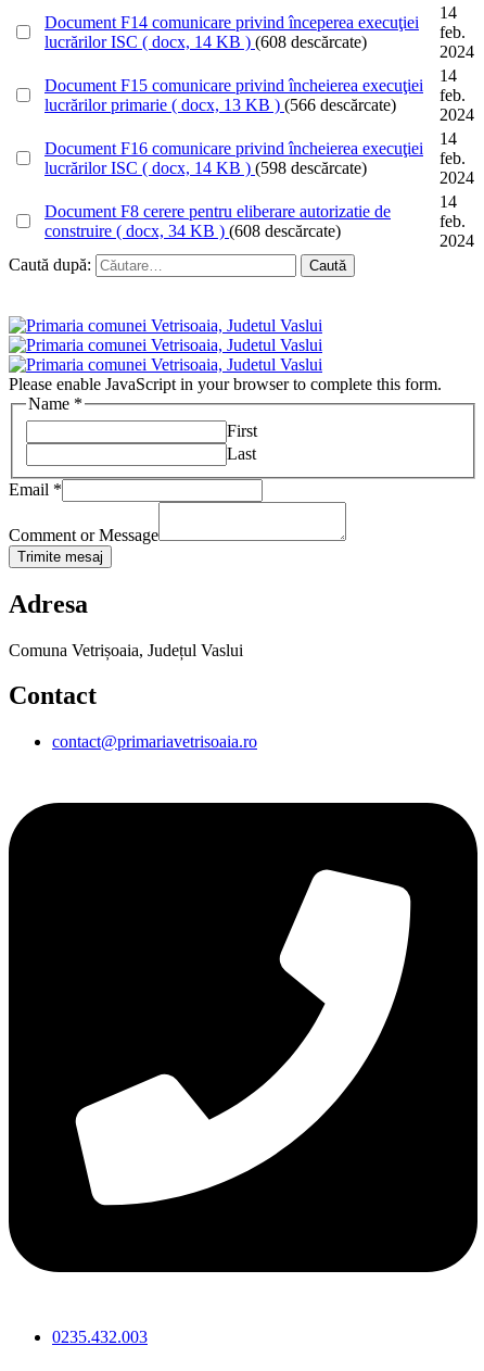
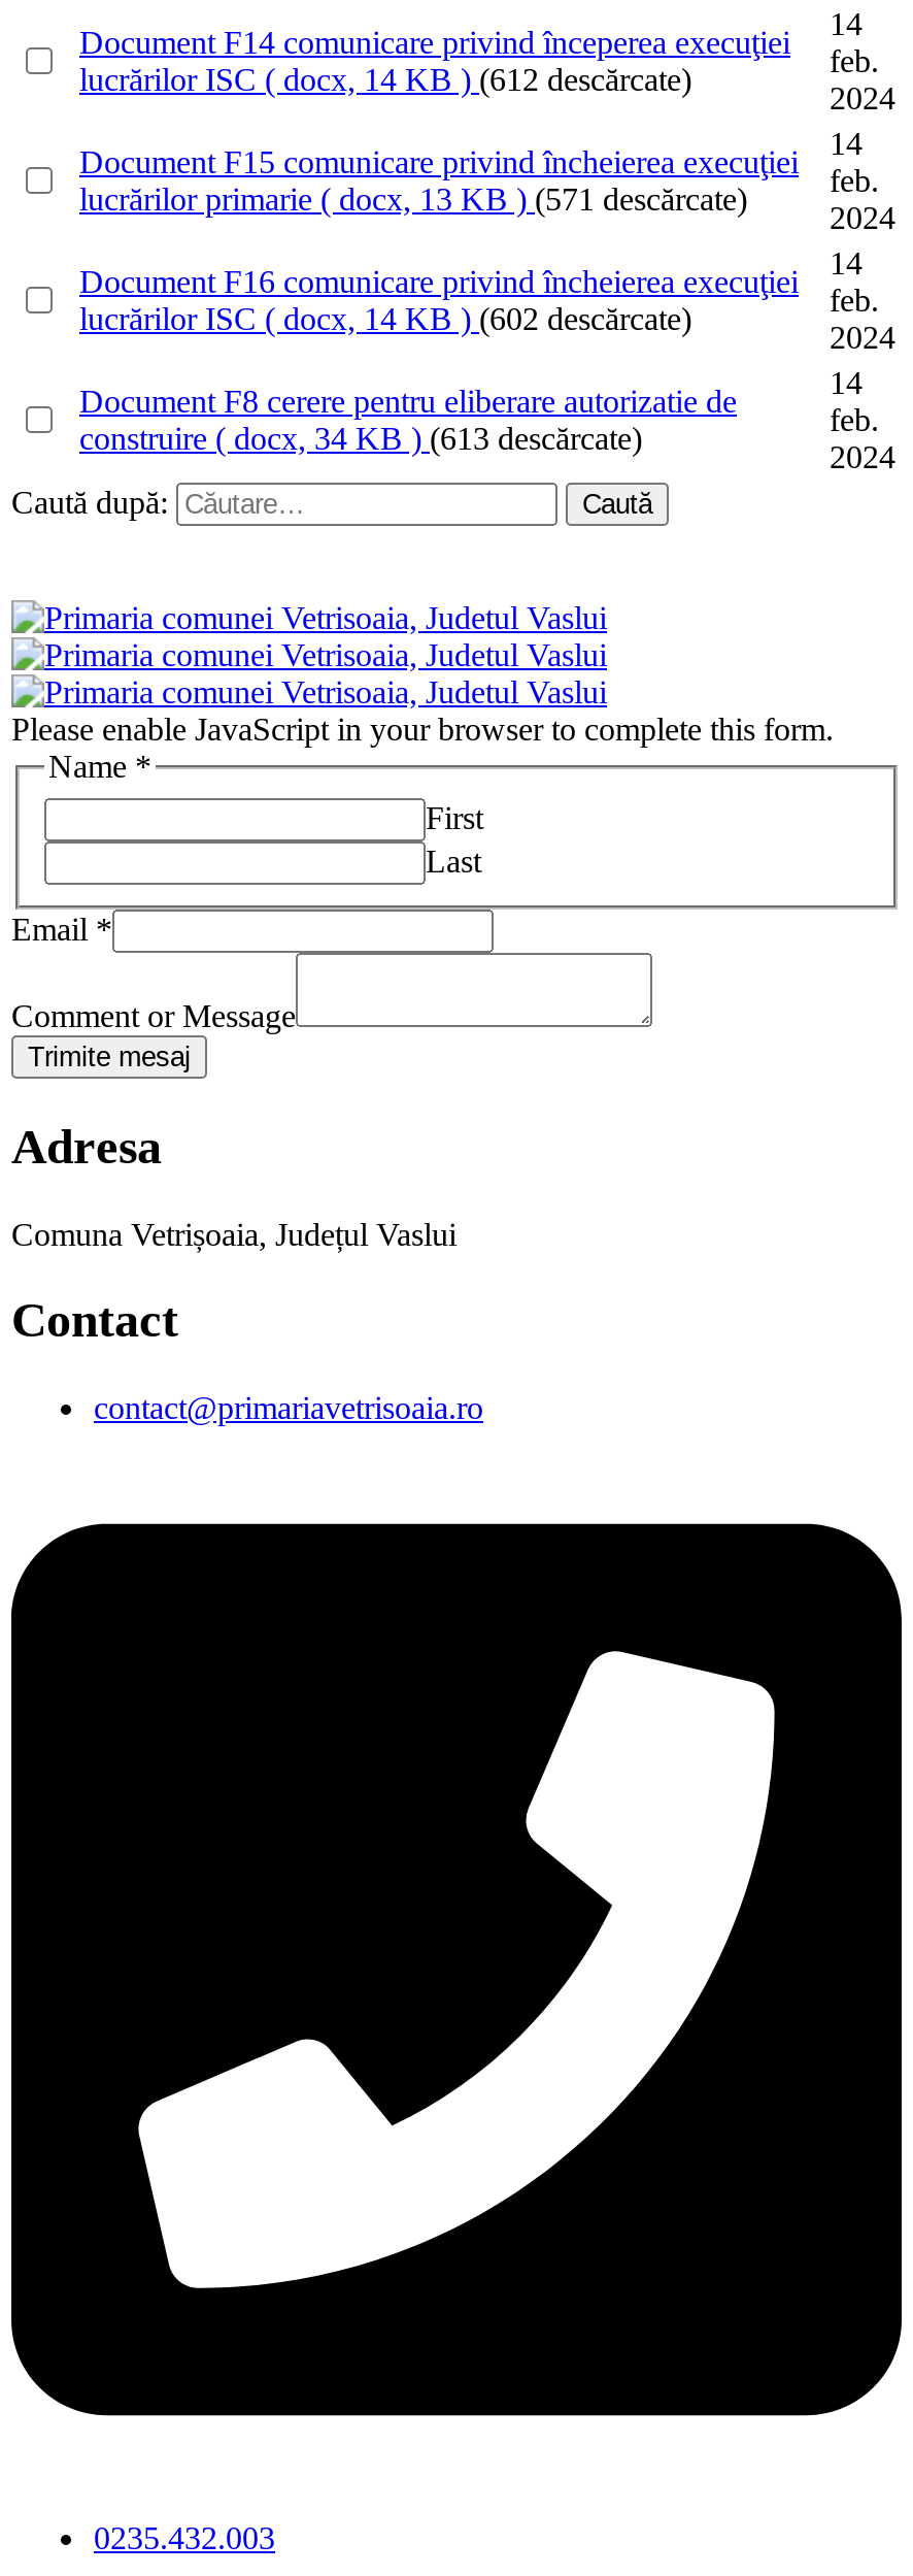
[44,33,367,51] lucrărilor ISC ( docx, 14 KB ) (608 descărcate) -> [79,62,691,97] lucrărilor ISC ( docx, 14 KB ) (612 descărcate)
[44,96,396,114] lucrărilor primarie ( docx, 13 KB ) (566 descărcate) -> [79,182,747,217] lucrărilor primarie ( docx, 13 KB ) (571 descărcate)
[44,159,367,177] lucrărilor ISC ( docx, 14 KB ) (598 descărcate) -> [79,301,691,336] lucrărilor ISC ( docx, 14 KB ) (602 descărcate)
[44,222,341,240] construire ( docx, 34 KB ) (608 descărcate) -> [79,421,642,456] construire ( docx, 34 KB ) (613 descărcate)

